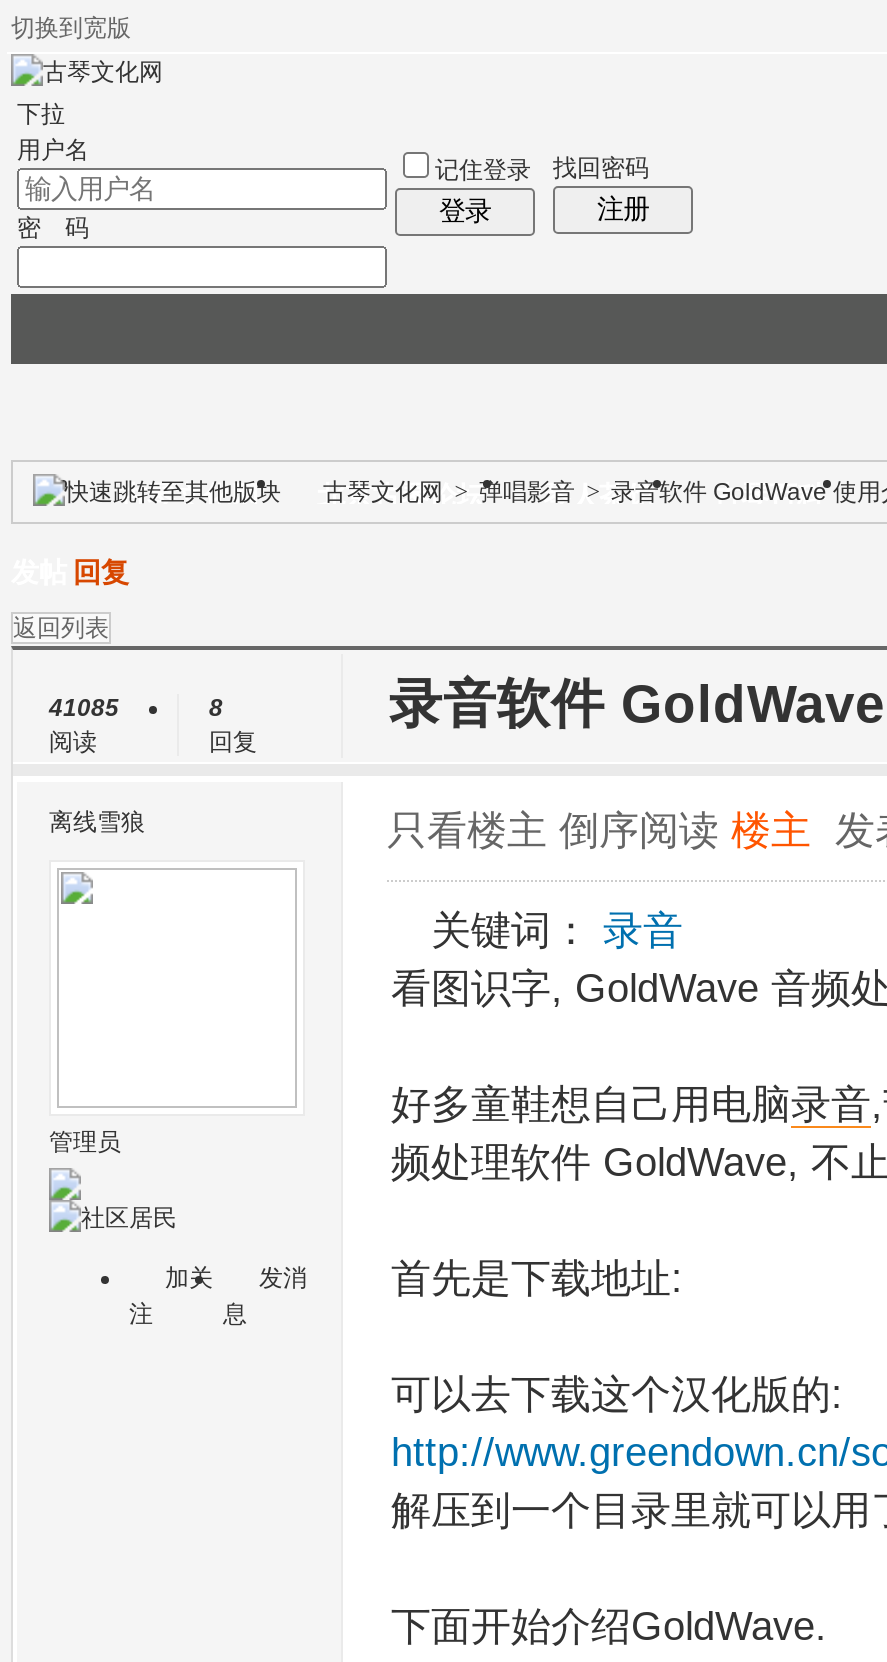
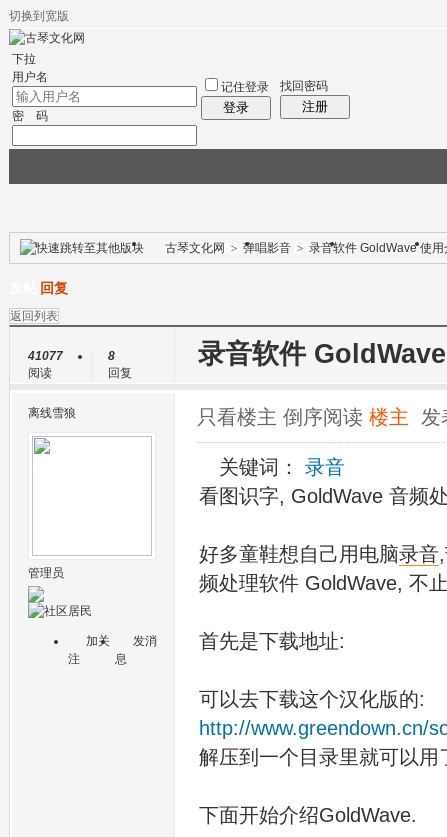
[49,694,119,722] 41085 -> [28,349,63,363] 41077

